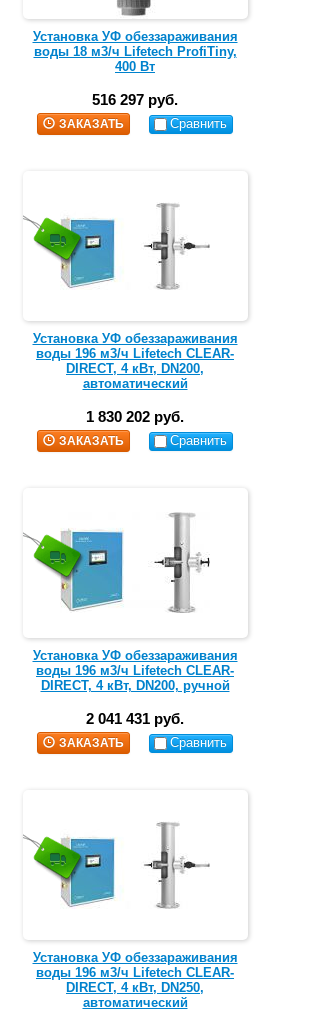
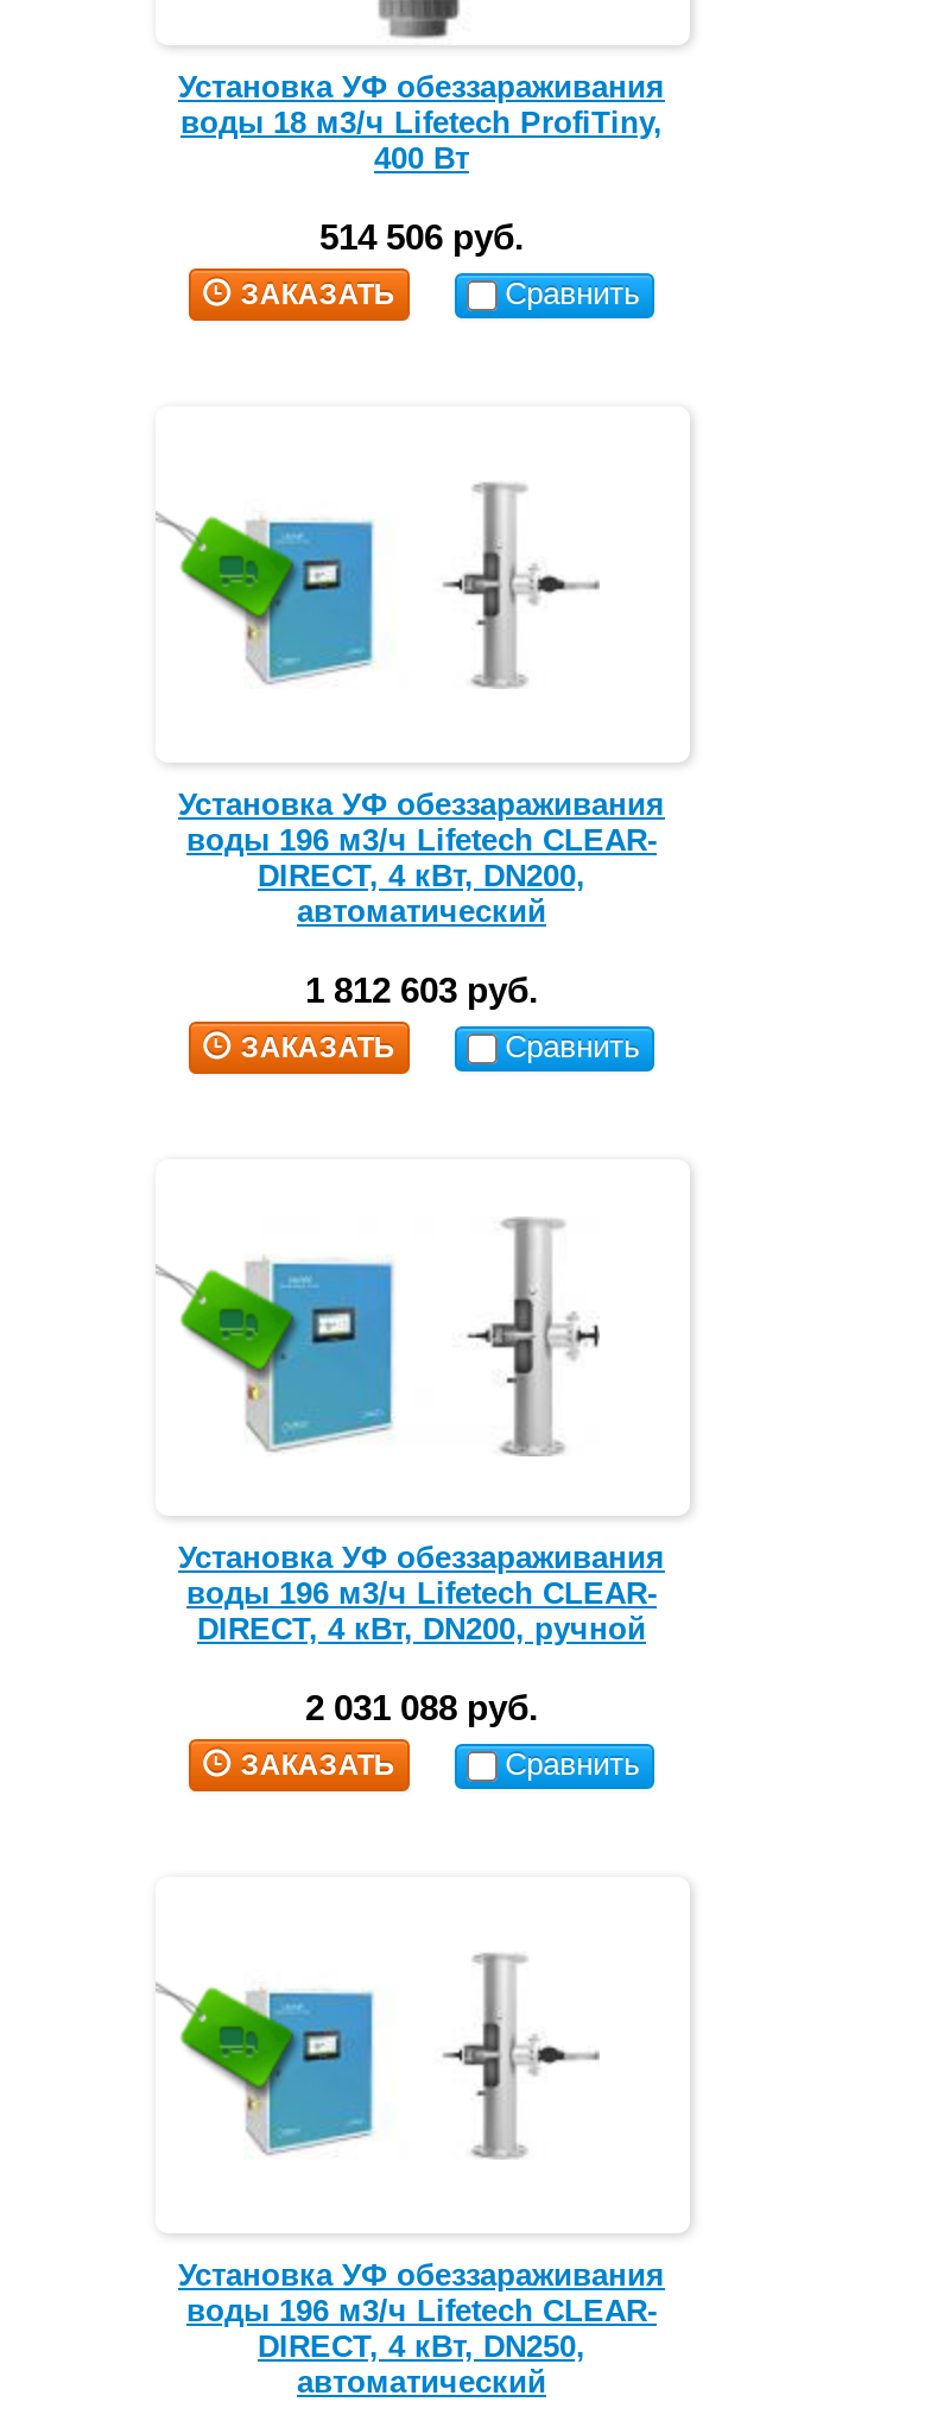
[92,91,178,108] 516 297 руб. -> [319,217,524,258] 514 506 руб.
[86,408,184,425] 1 830 202 руб. -> [305,970,538,1011] 1 812 603 руб.
[86,710,184,727] 2 041 431 руб. -> [305,1688,538,1728] 2 031 088 руб.

